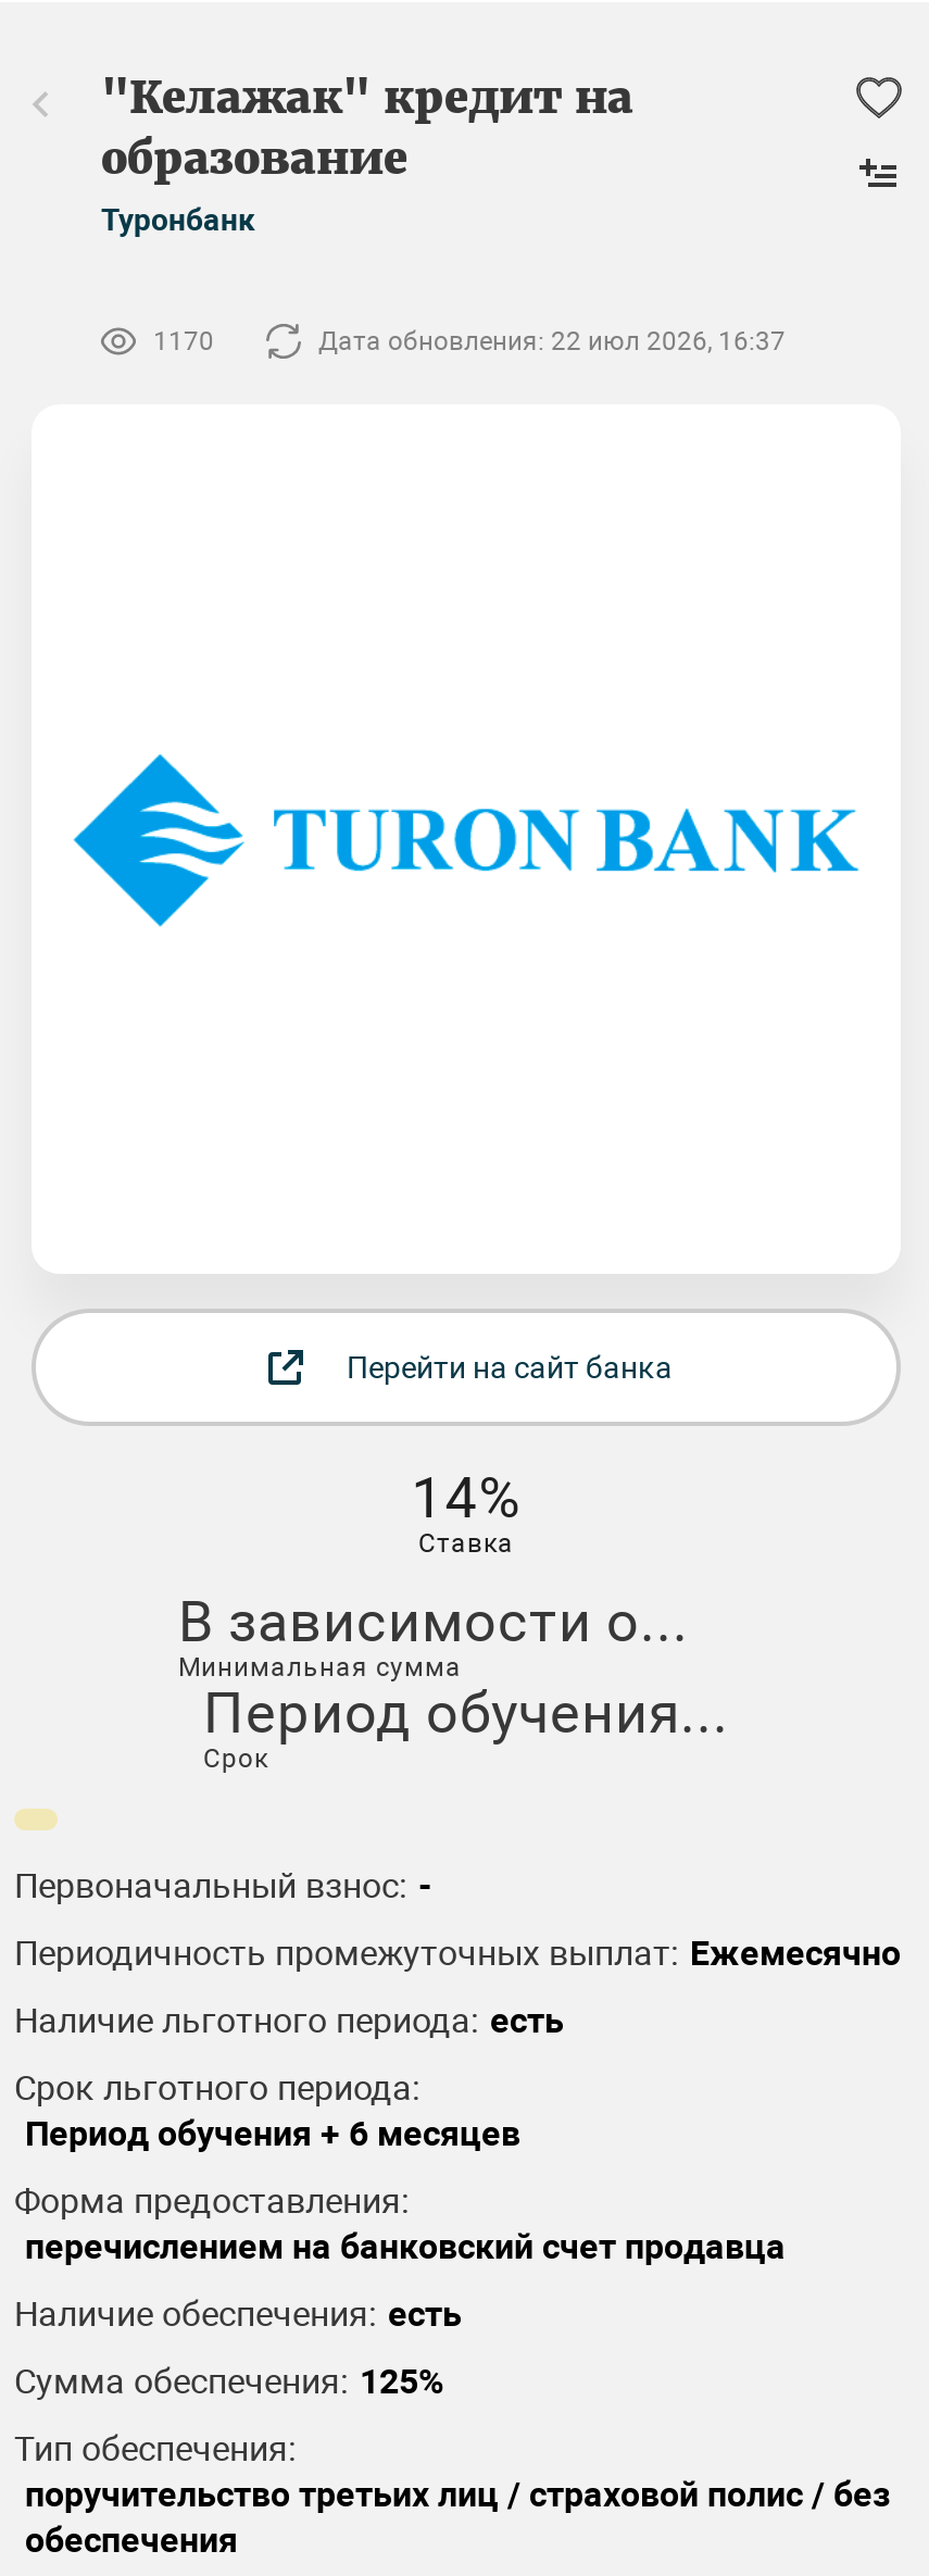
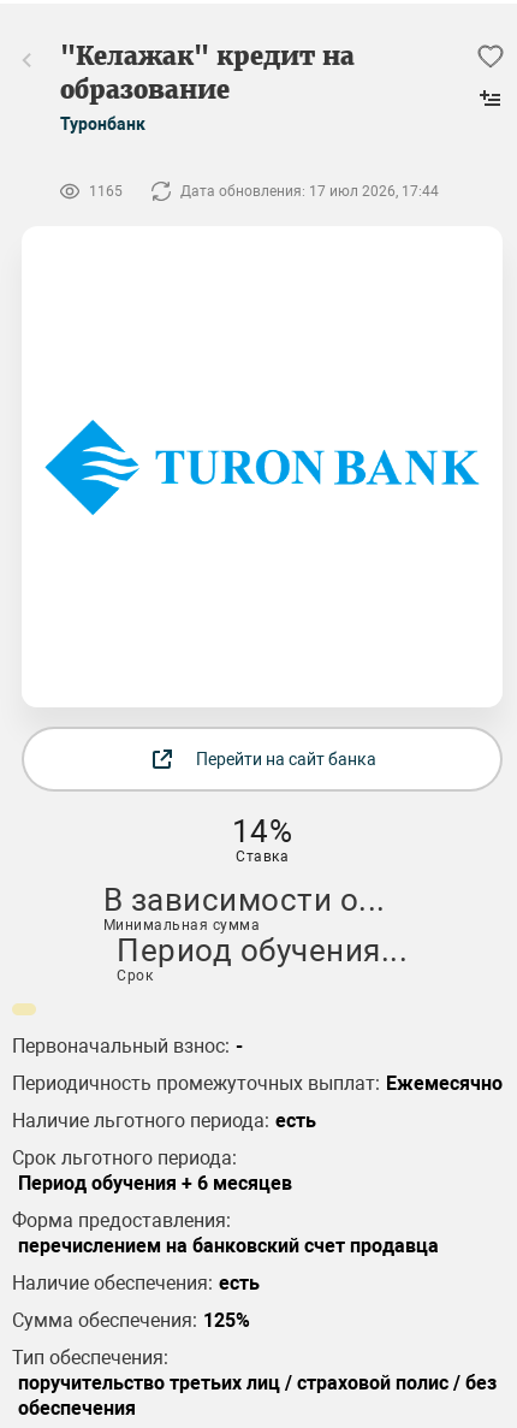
[153,326,214,357] 1170 -> [89,183,123,200] 1165
[318,326,786,357] Дата обновления: 22 июл 2026, 16:37 -> [180,183,439,200] Дата обновления: 17 июл 2026, 17:44

